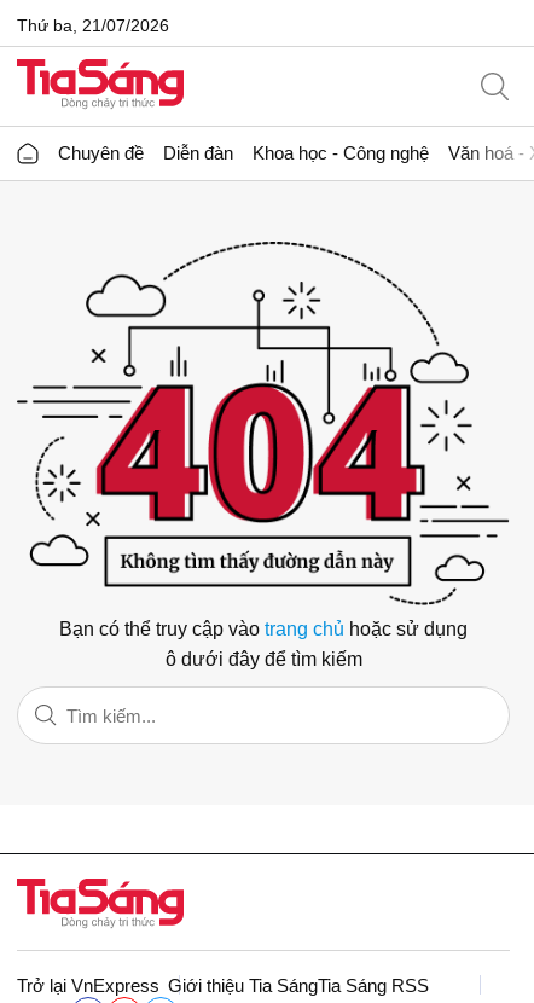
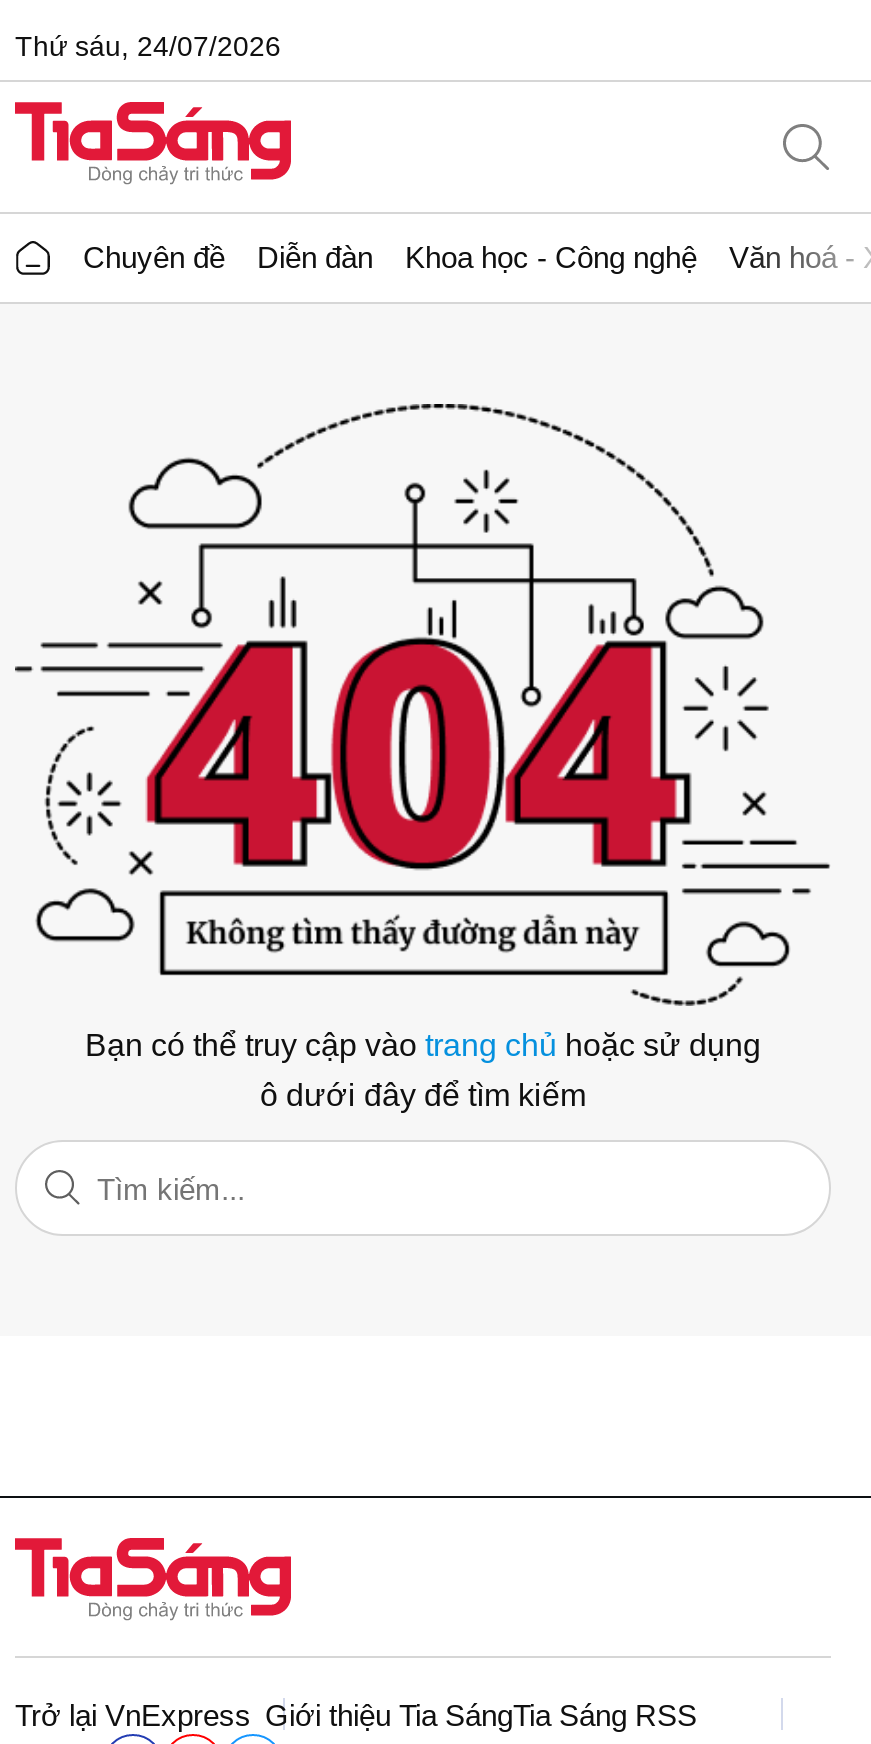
[17,15,169,34] Thứ ba, 21/07/2026 -> [15,29,281,61] Thứ sáu, 24/07/2026

